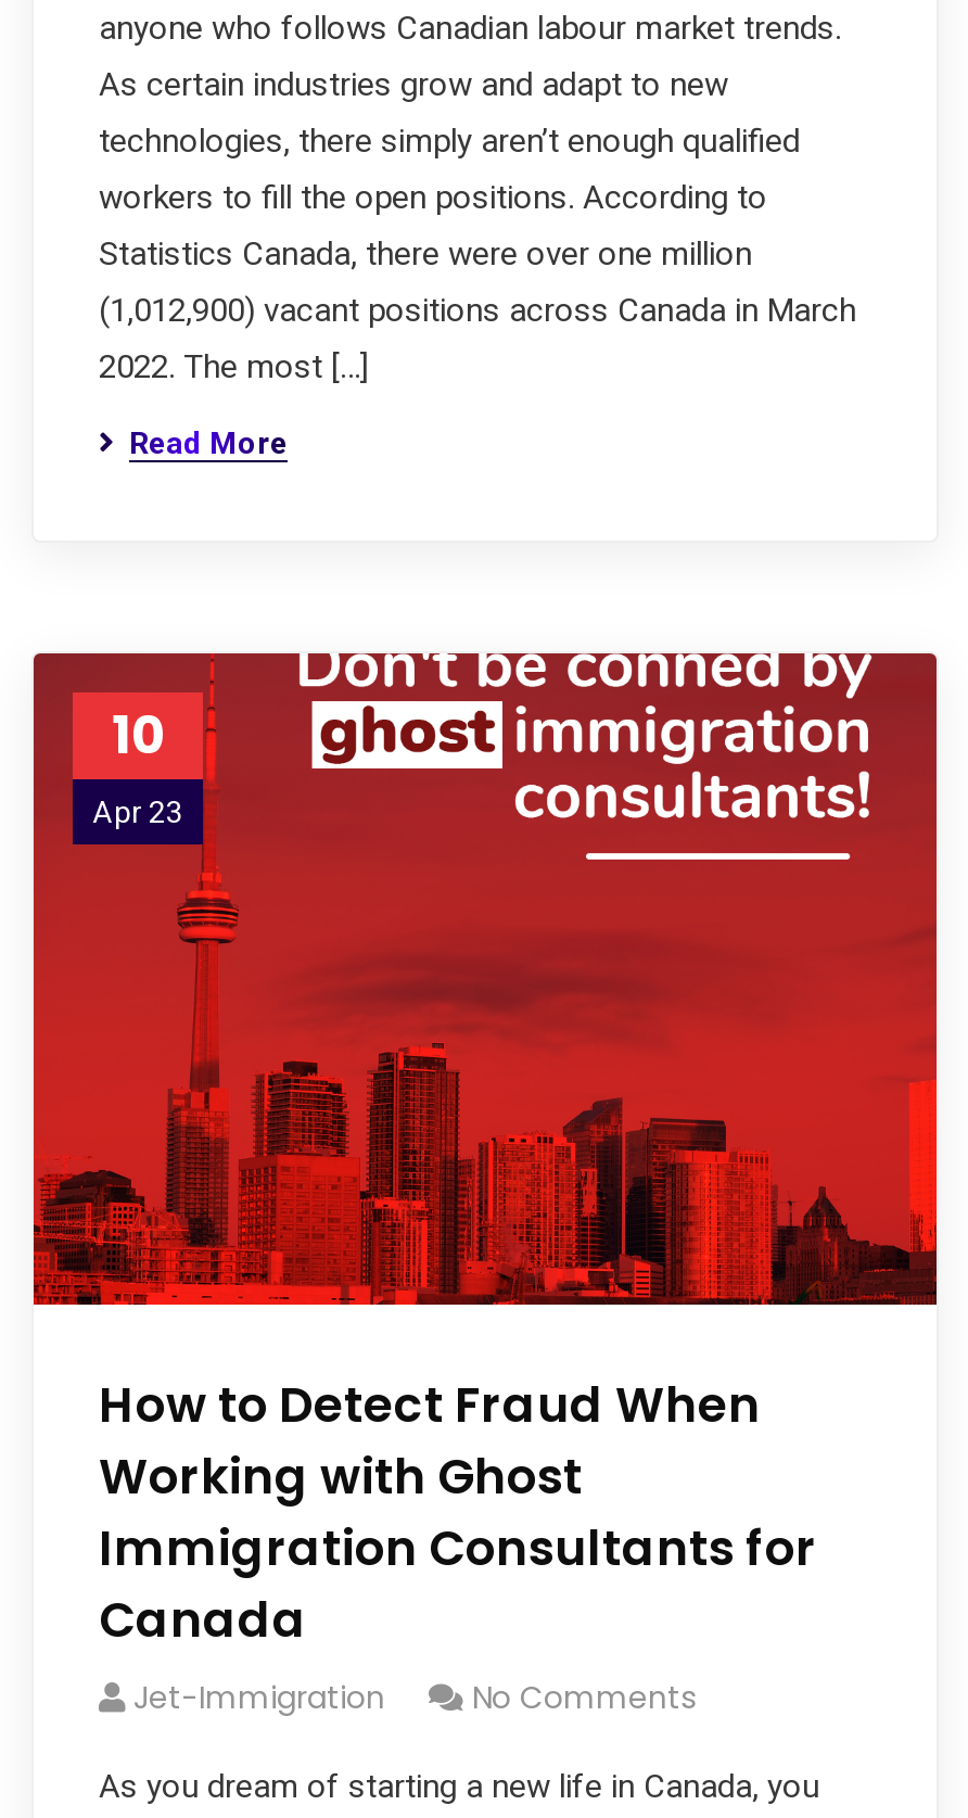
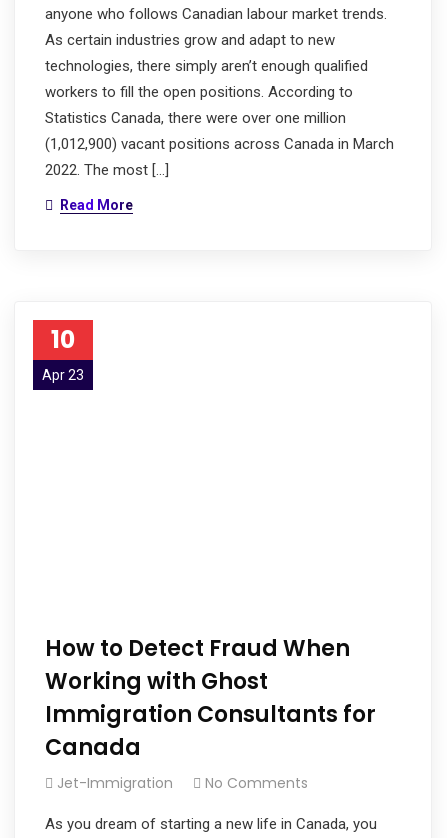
[31,650,939,1308] [image] -> none

